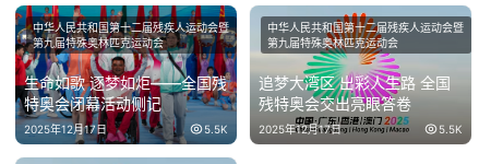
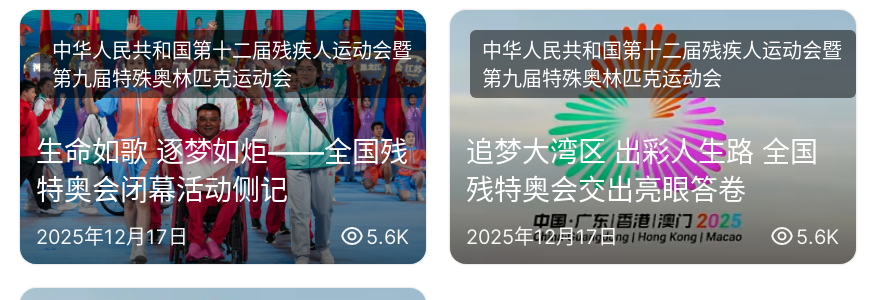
[204,122,228,135] 5.5K -> [366,224,410,248] 5.6K
[439,122,463,135] 5.5K -> [796,224,840,248] 5.6K

